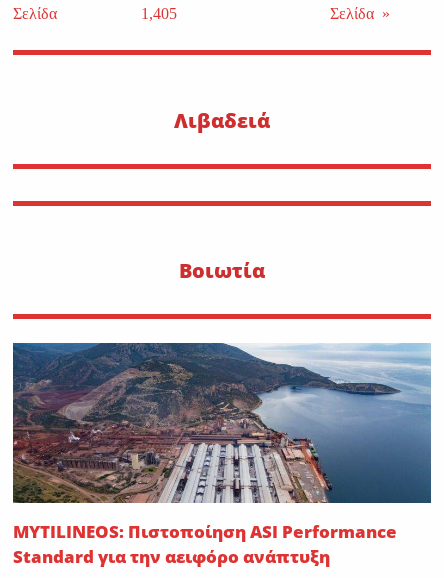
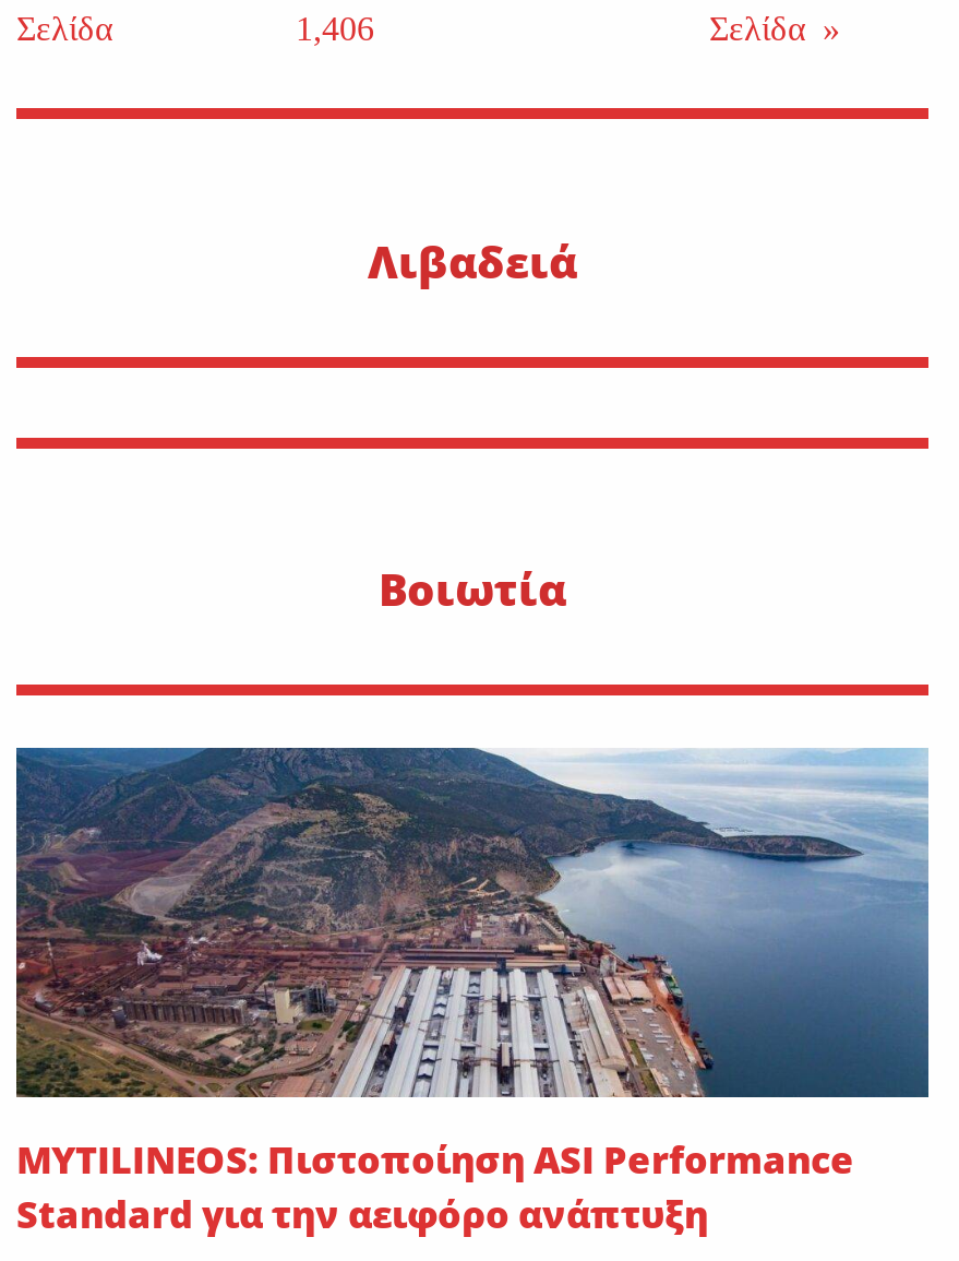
[141,5,177,22] 1,405 -> [296,10,374,47] 1,406

